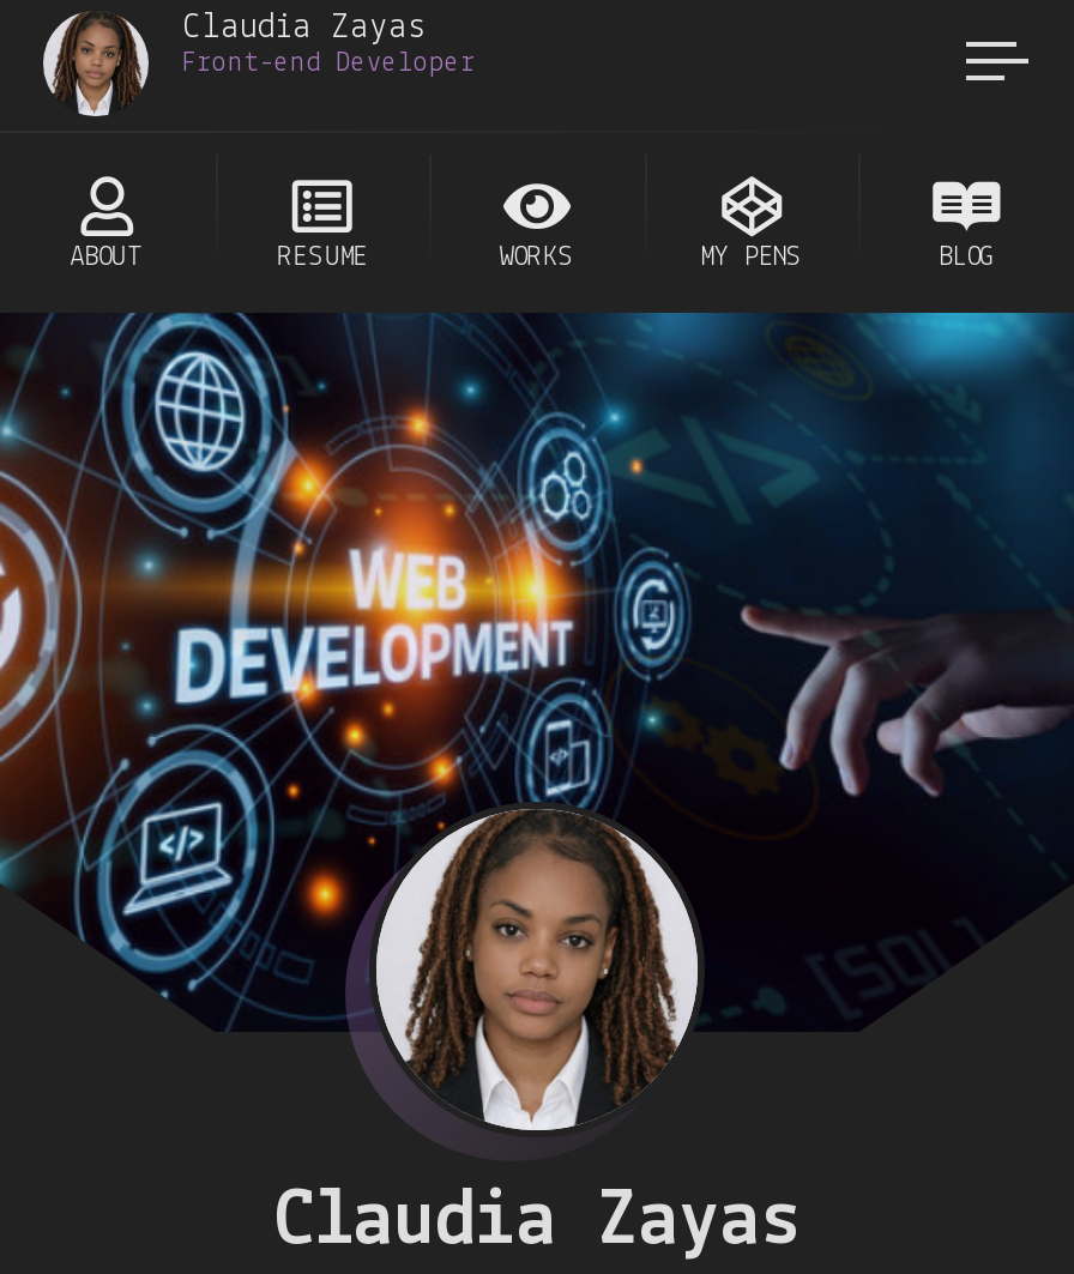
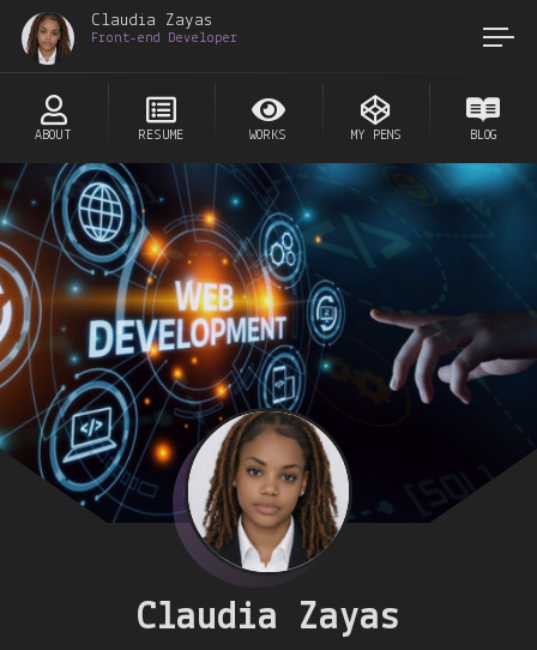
[182,49,259,78] Front -> [91,31,237,46] Front-end Developer

